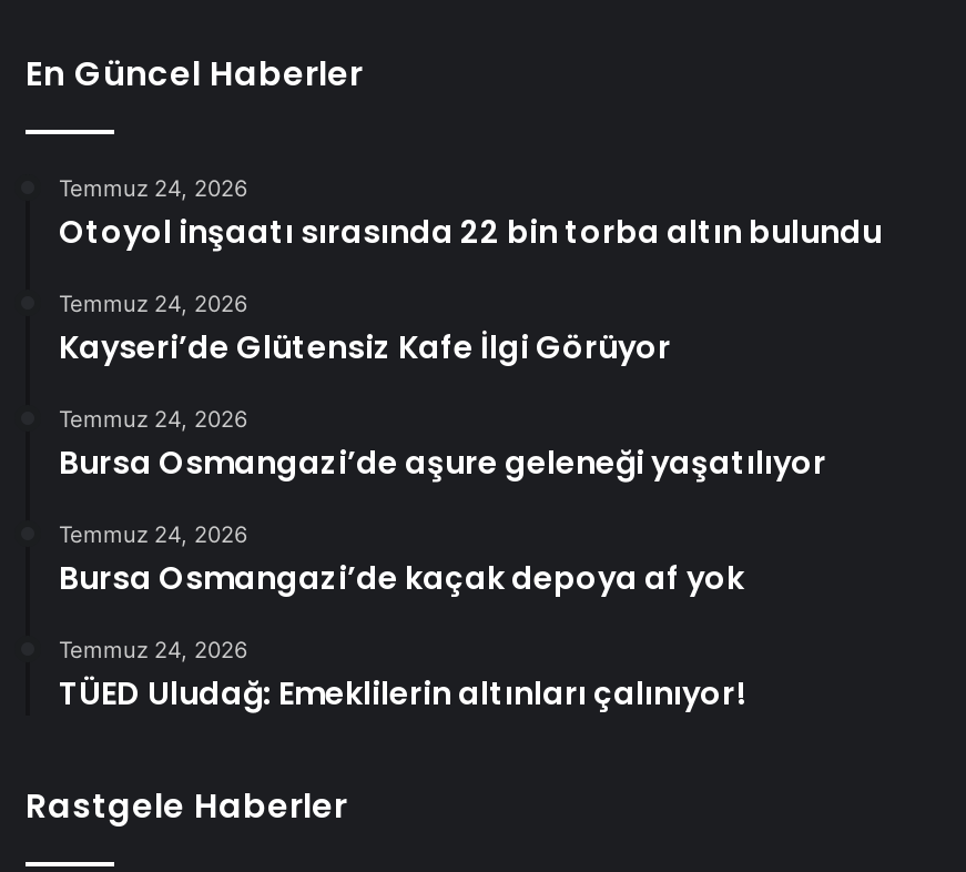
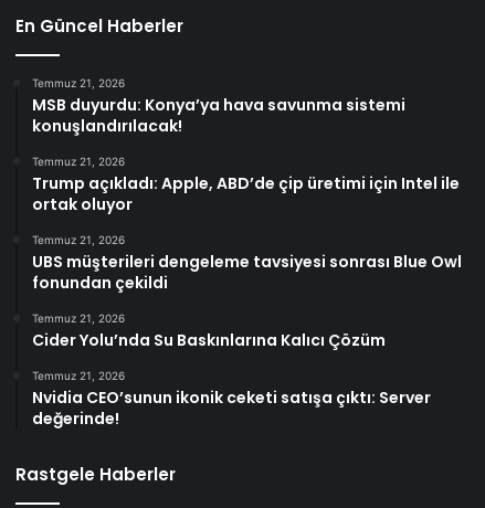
[59,173,882,253] Temmuz 24, 2026 | Otoyol inşaatı sırasında 22 bin torba altın bulundu -> [32,76,405,136] Temmuz 21, 2026 | MSB duyurdu: Konya’ya hava savunma sistemi | konuşlandırılacak!
[59,288,671,368] Temmuz 24, 2026 | Kayseri’de Glütensiz Kafe İlgi Görüyor -> [32,154,460,215] Temmuz 21, 2026 | Trump açıkladı: Apple, ABD’de çip üretimi için Intel ile | ortak oluyor
[59,404,826,484] Temmuz 24, 2026 | Bursa Osmangazi’de aşure geleneği yaşatılıyor -> [32,232,462,293] Temmuz 21, 2026 | UBS müşterileri dengeleme tavsiyesi sonrası Blue Owl | fonundan çekildi
[59,519,744,599] Temmuz 24, 2026 | Bursa Osmangazi’de kaçak depoya af yok -> [32,311,386,351] Temmuz 21, 2026 | Cider Yolu’nda Su Baskınlarına Kalıcı Çözüm
[59,635,744,714] Temmuz 24, 2026 | TÜED Uludağ: Emeklilerin altınları çalınıyor! -> [32,368,431,429] Temmuz 21, 2026 | Nvidia CEO’sunun ikonik ceketi satışa çıktı: Server | değerinde!

